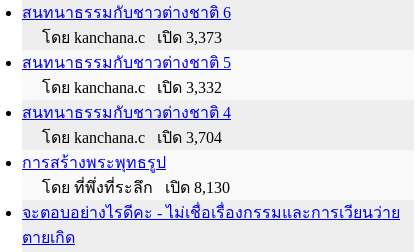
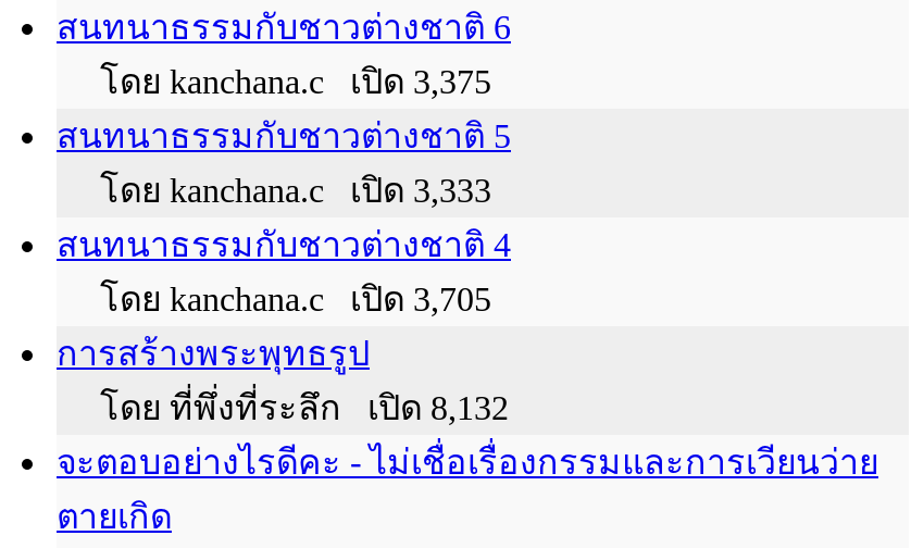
[22,29,222,46] โดย kanchana.c เปิด 3,373 -> [57,64,491,101] โดย kanchana.c เปิด 3,375
[22,79,222,96] โดย kanchana.c เปิด 3,332 -> [57,172,491,209] โดย kanchana.c เปิด 3,333
[22,129,222,146] โดย kanchana.c เปิด 3,704 -> [57,281,491,318] โดย kanchana.c เปิด 3,705
[22,179,230,196] โดย ที่พึ่งที่ระลึก เปิด 8,130 -> [57,390,509,427] โดย ที่พึ่งที่ระลึก เปิด 8,132

